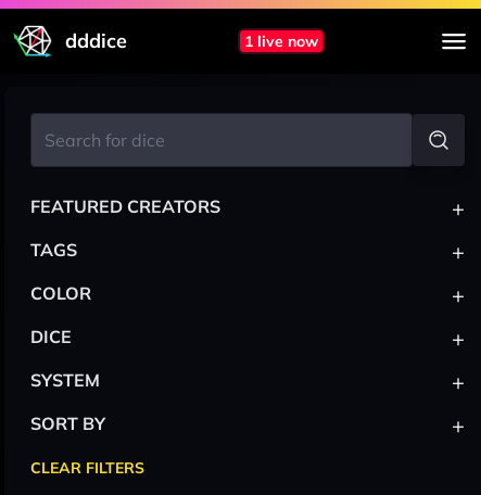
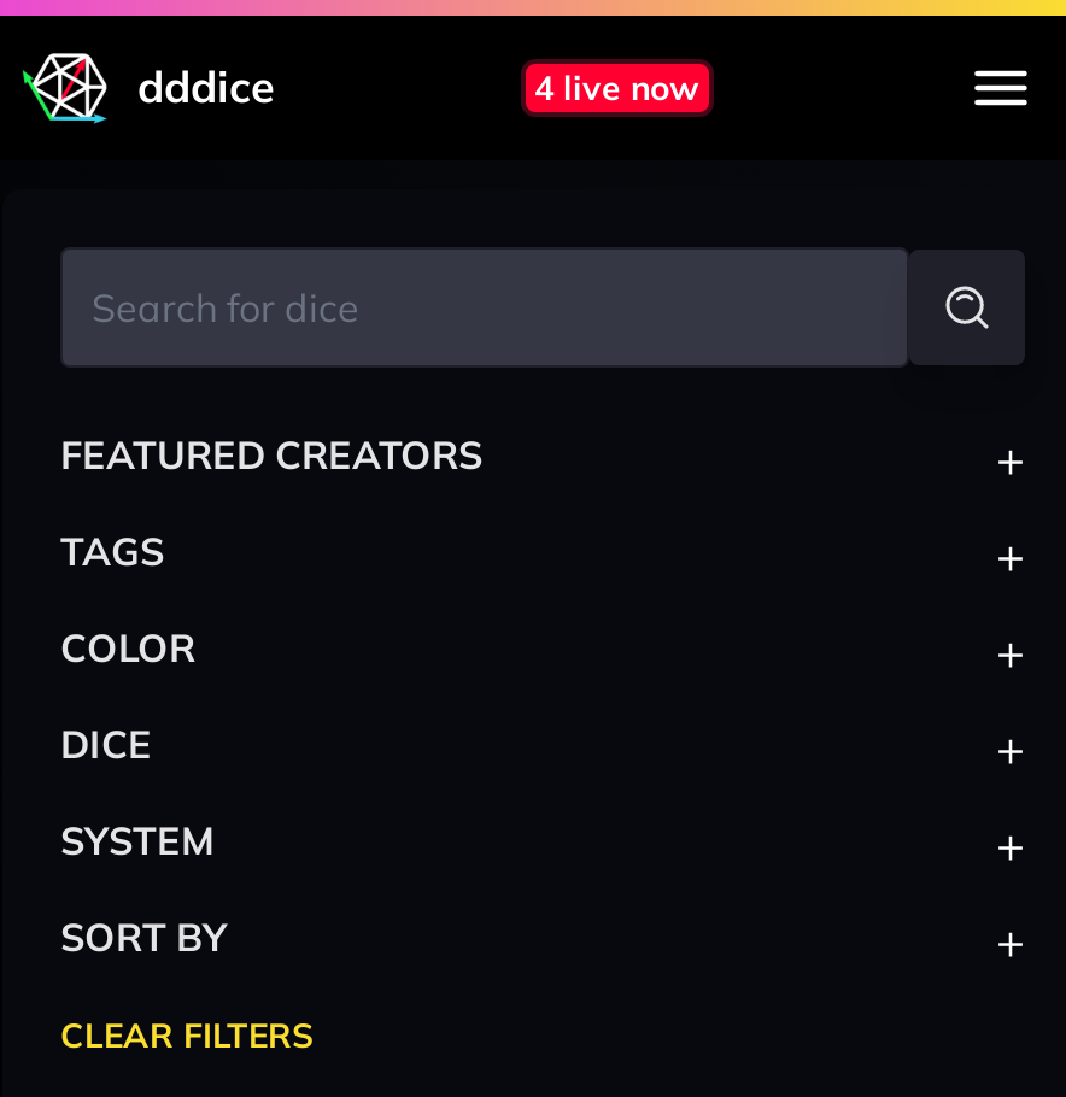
[244,31,318,51] 1 live now -> [534,66,698,110] 4 live now

